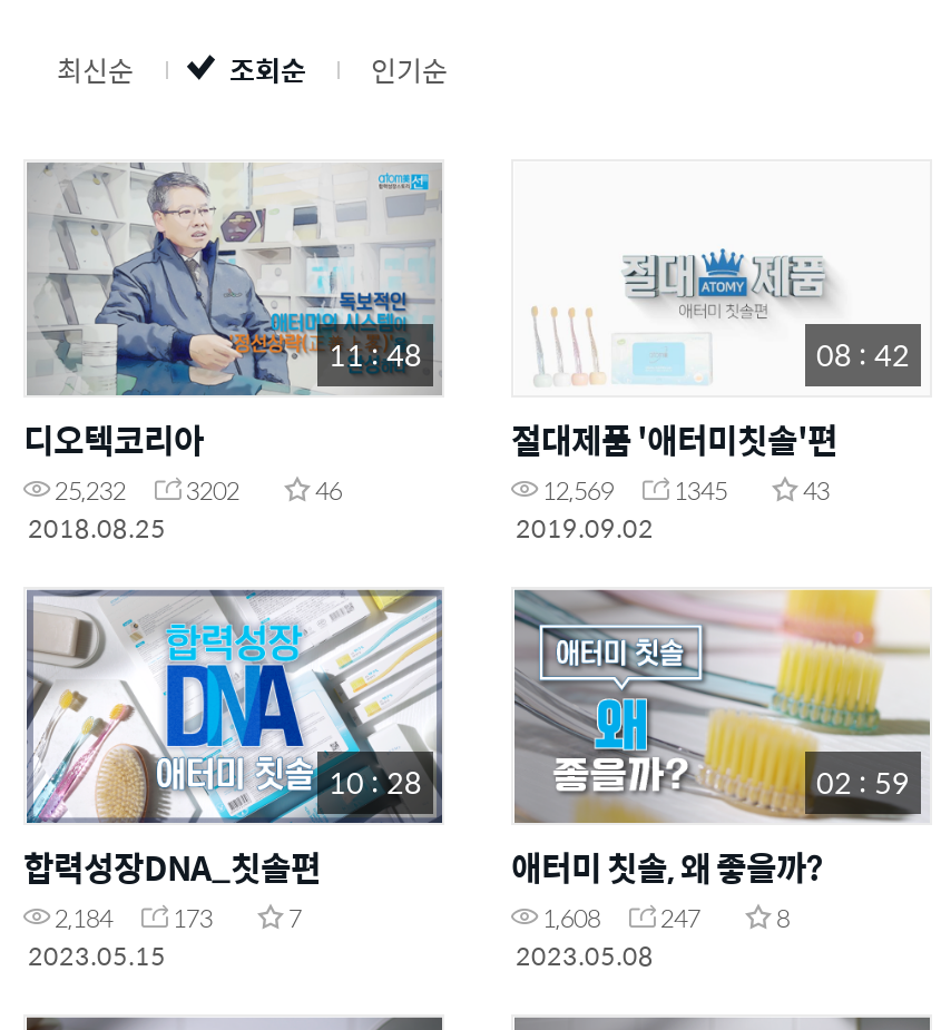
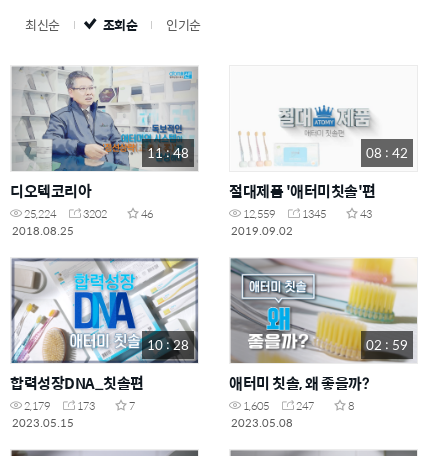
[55,470,342,508] 25,232 3202 46 -> [24,205,153,222] 25,224 3202 46
[542,470,830,508] 12,569 1345 43 -> [243,205,372,222] 12,559 1345 43
[55,898,302,936] 2,184 173 7 -> [24,397,135,414] 2,179 173 7
[542,898,790,936] 1,608 247 8 -> [243,397,354,414] 1,605 247 8

